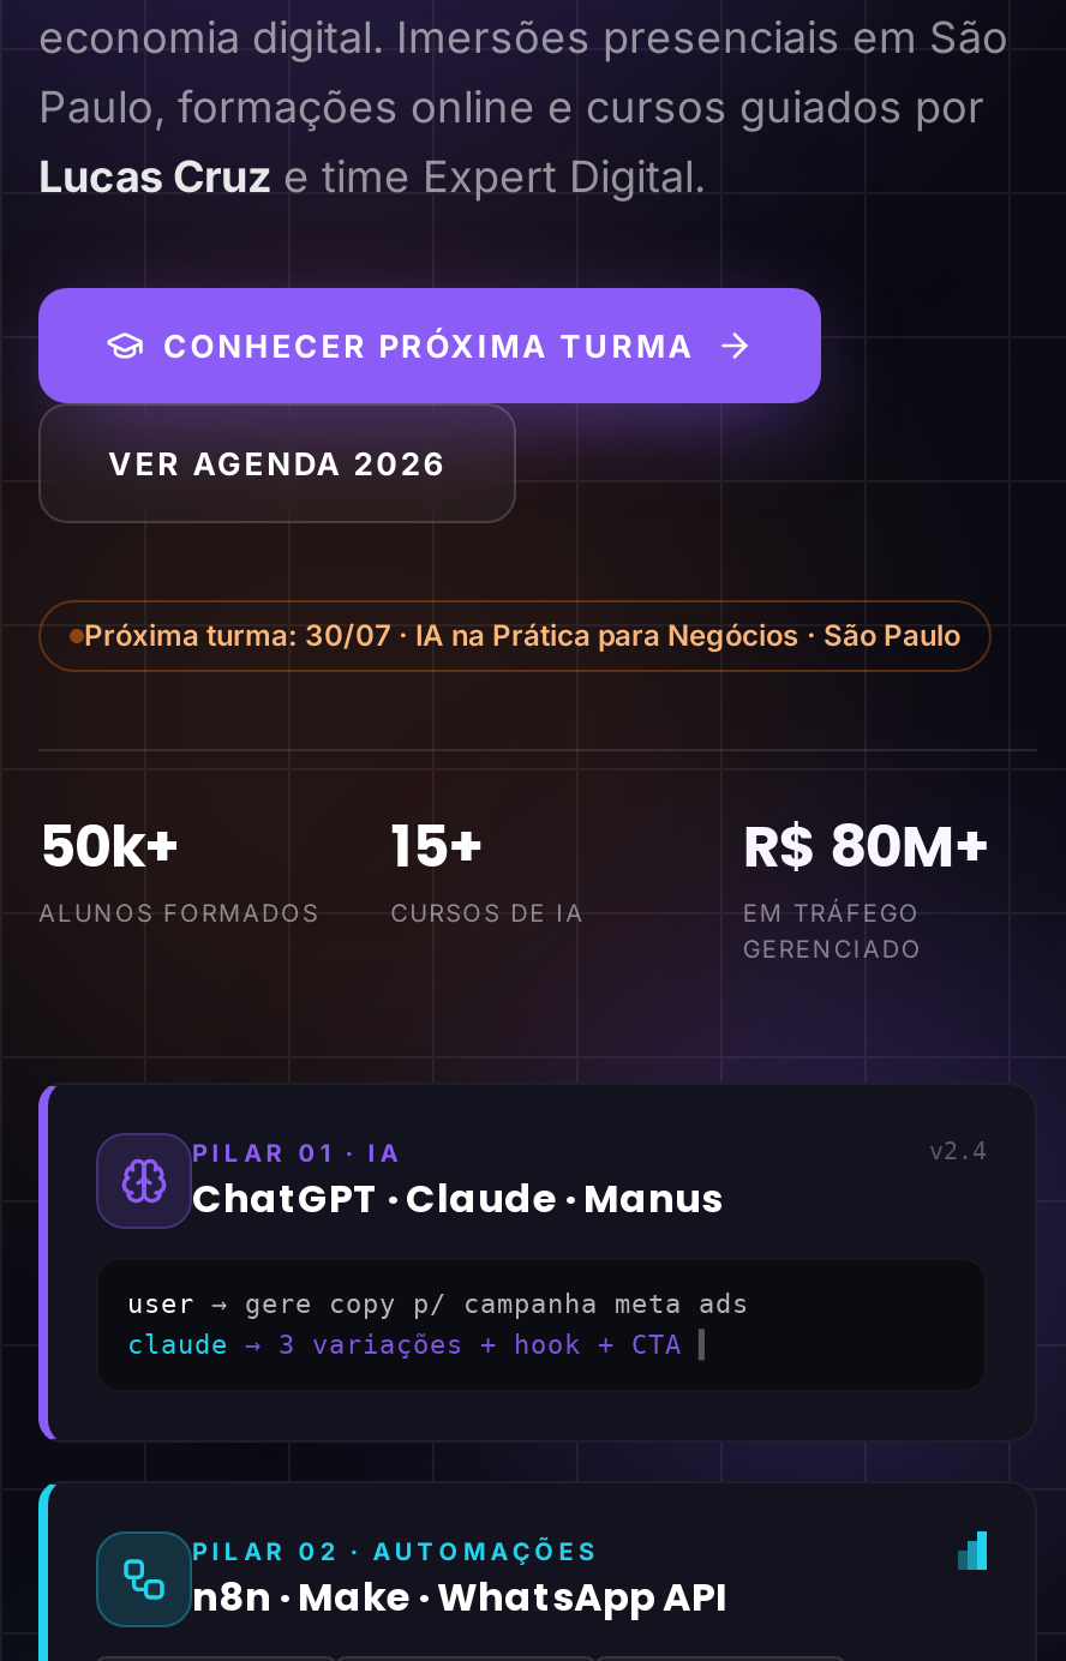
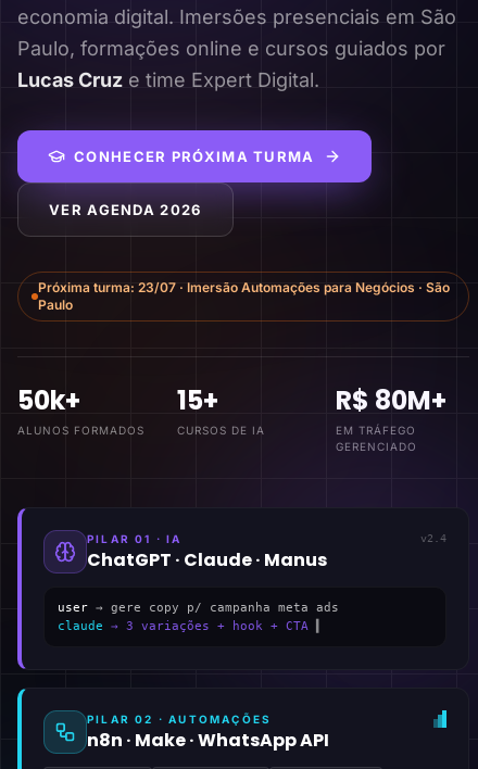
[84,617,960,653] Próxima turma: 30/07 · IA na Prática para Negócios · São Paulo -> [38,279,449,313] Próxima turma: 23/07 · Imersão Automações para Negócios · São | Paulo

